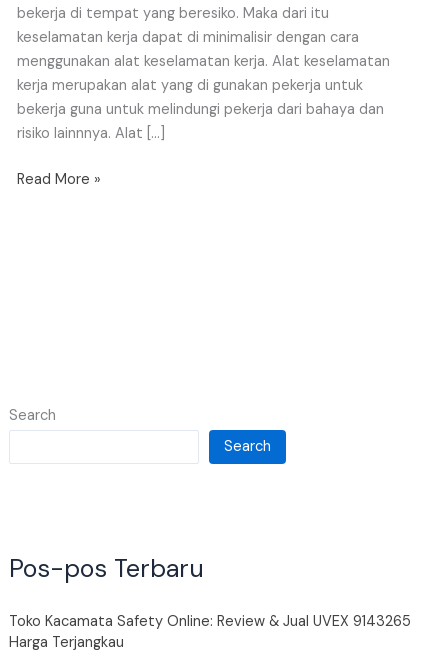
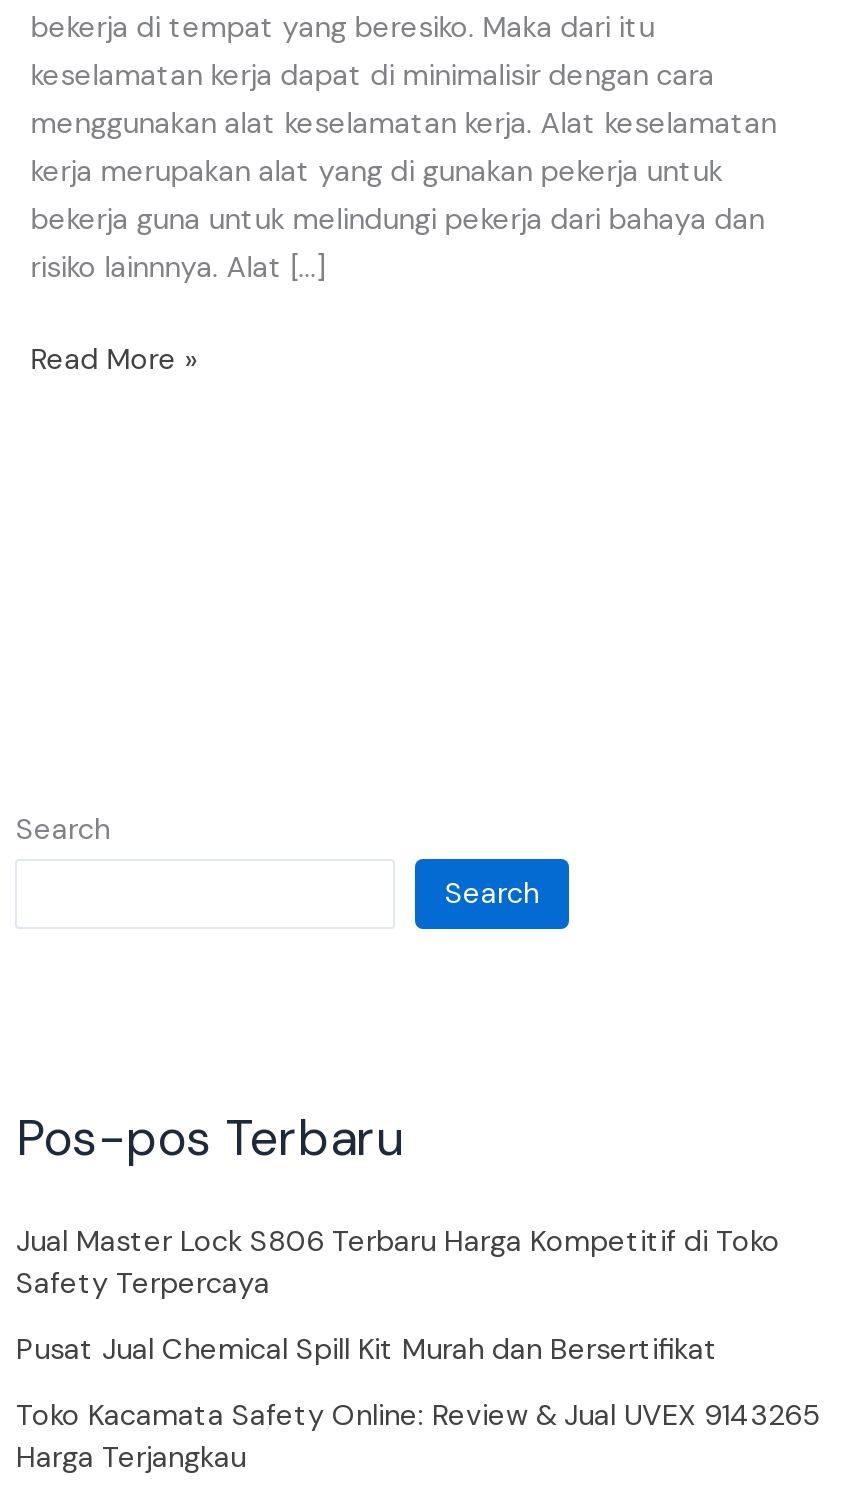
none -> [16,1224,780,1370] Jual Master Lock S806 Terbaru Harga Kompetitif di Toko | Safety Terpercaya | Pusat Jual Chemical Spill Kit Murah dan Bersertifikat

